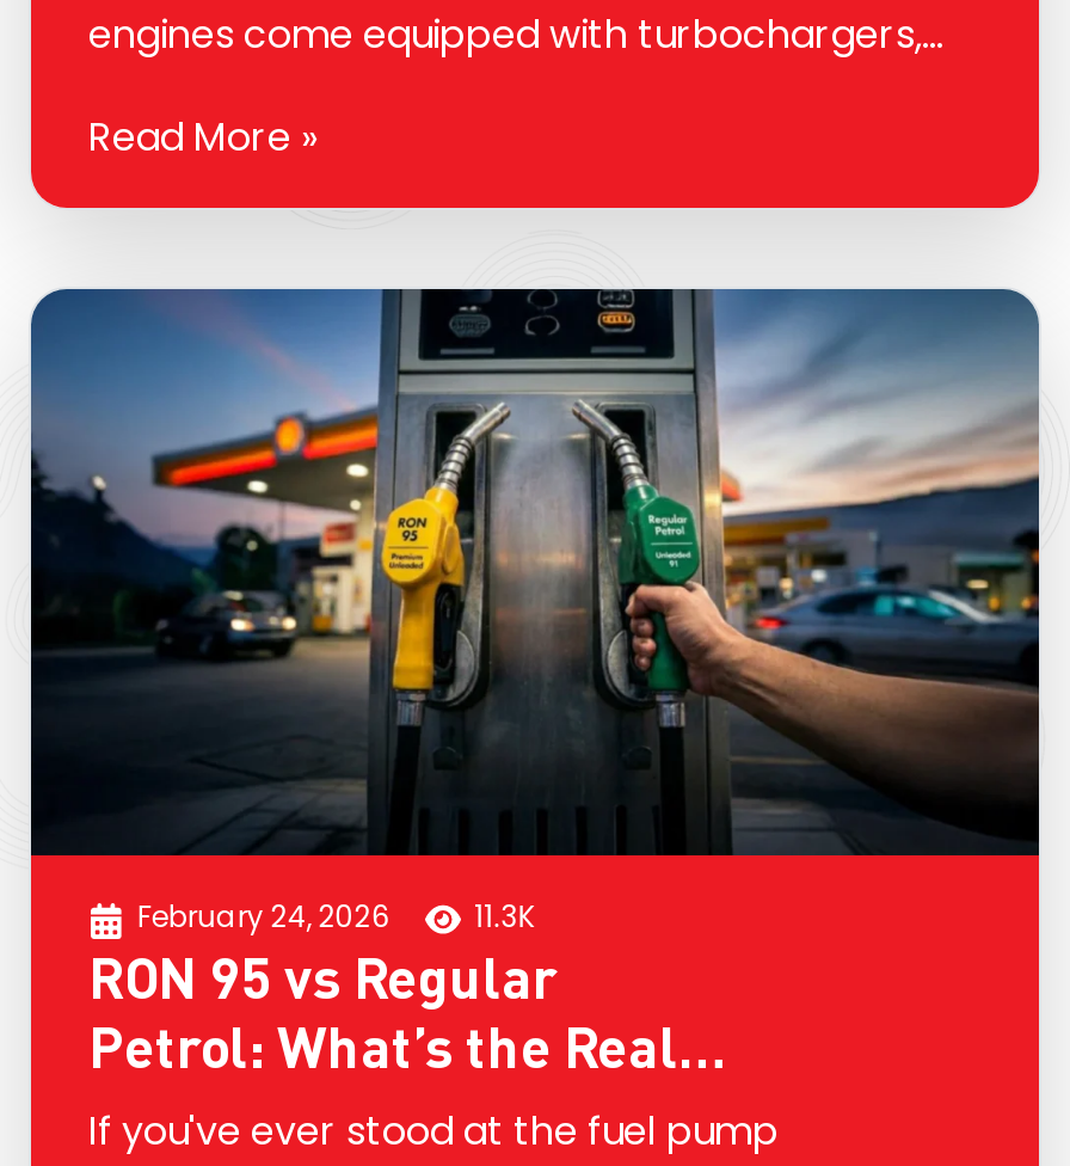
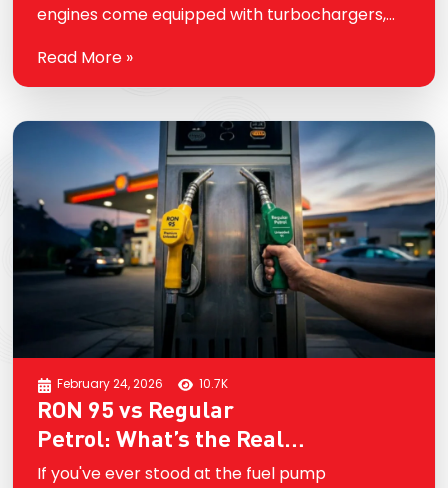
[130,897,535,938] February 24, 2026 11.3K -> [54,375,228,392] February 24, 2026 10.7K

